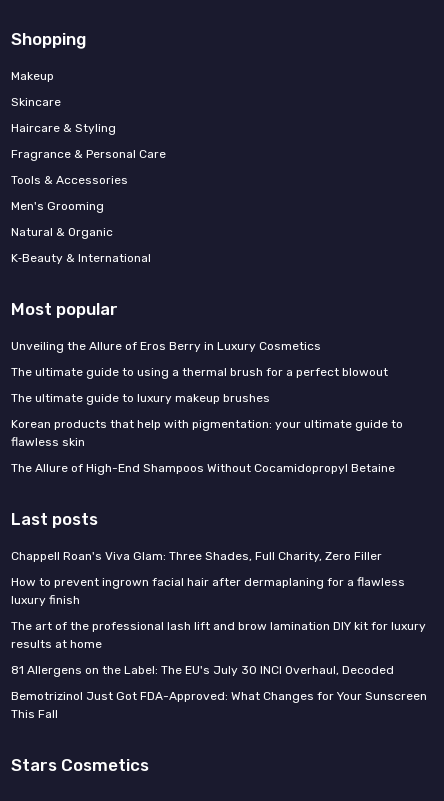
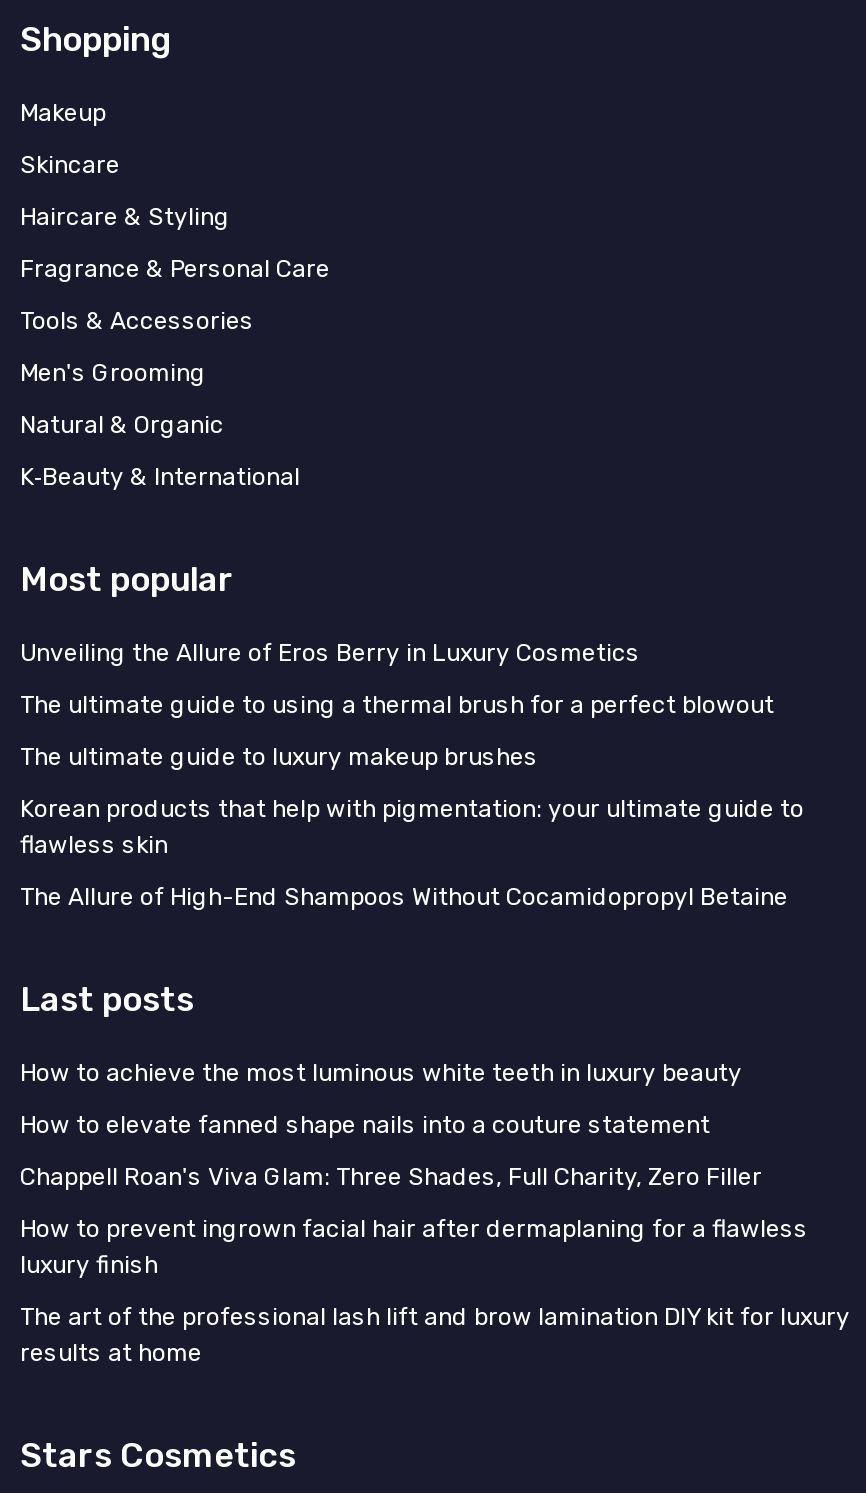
none -> [20,1060,742,1140] How to achieve the most luminous white teeth in luxury beauty | How to elevate fanned shape nails into a couture statement
moved [11,549,426,651] -> [20,1164,850,1368]: Chappell Roan's Viva Glam: Three Shades, Full Charity, Zero Filler | How to prevent ingrown facial hair after dermaplaning for a flawless | luxury finish | The art of the professional lash lift and brow lamination DIY kit for luxury | results at home
[11,663,427,721] 81 Allergens on the Label: The EU's July 30 INCI Overhaul, Decoded | Bemotrizinol Just Got FDA-Approved: What Changes for Your Sunscreen | This Fall -> none

